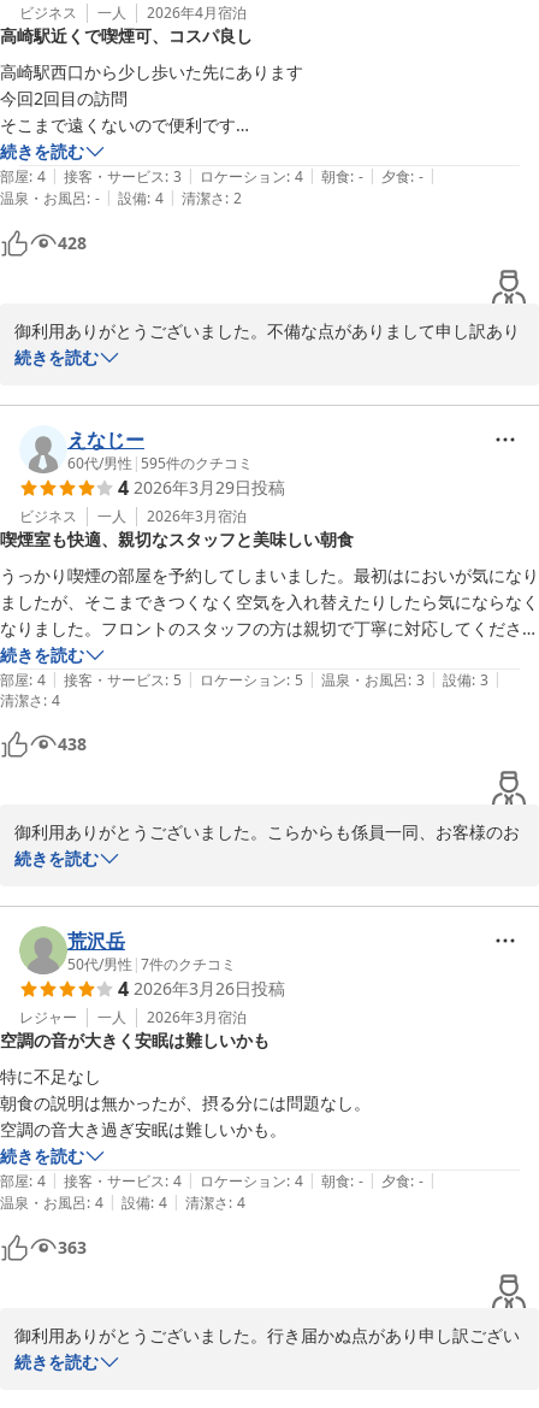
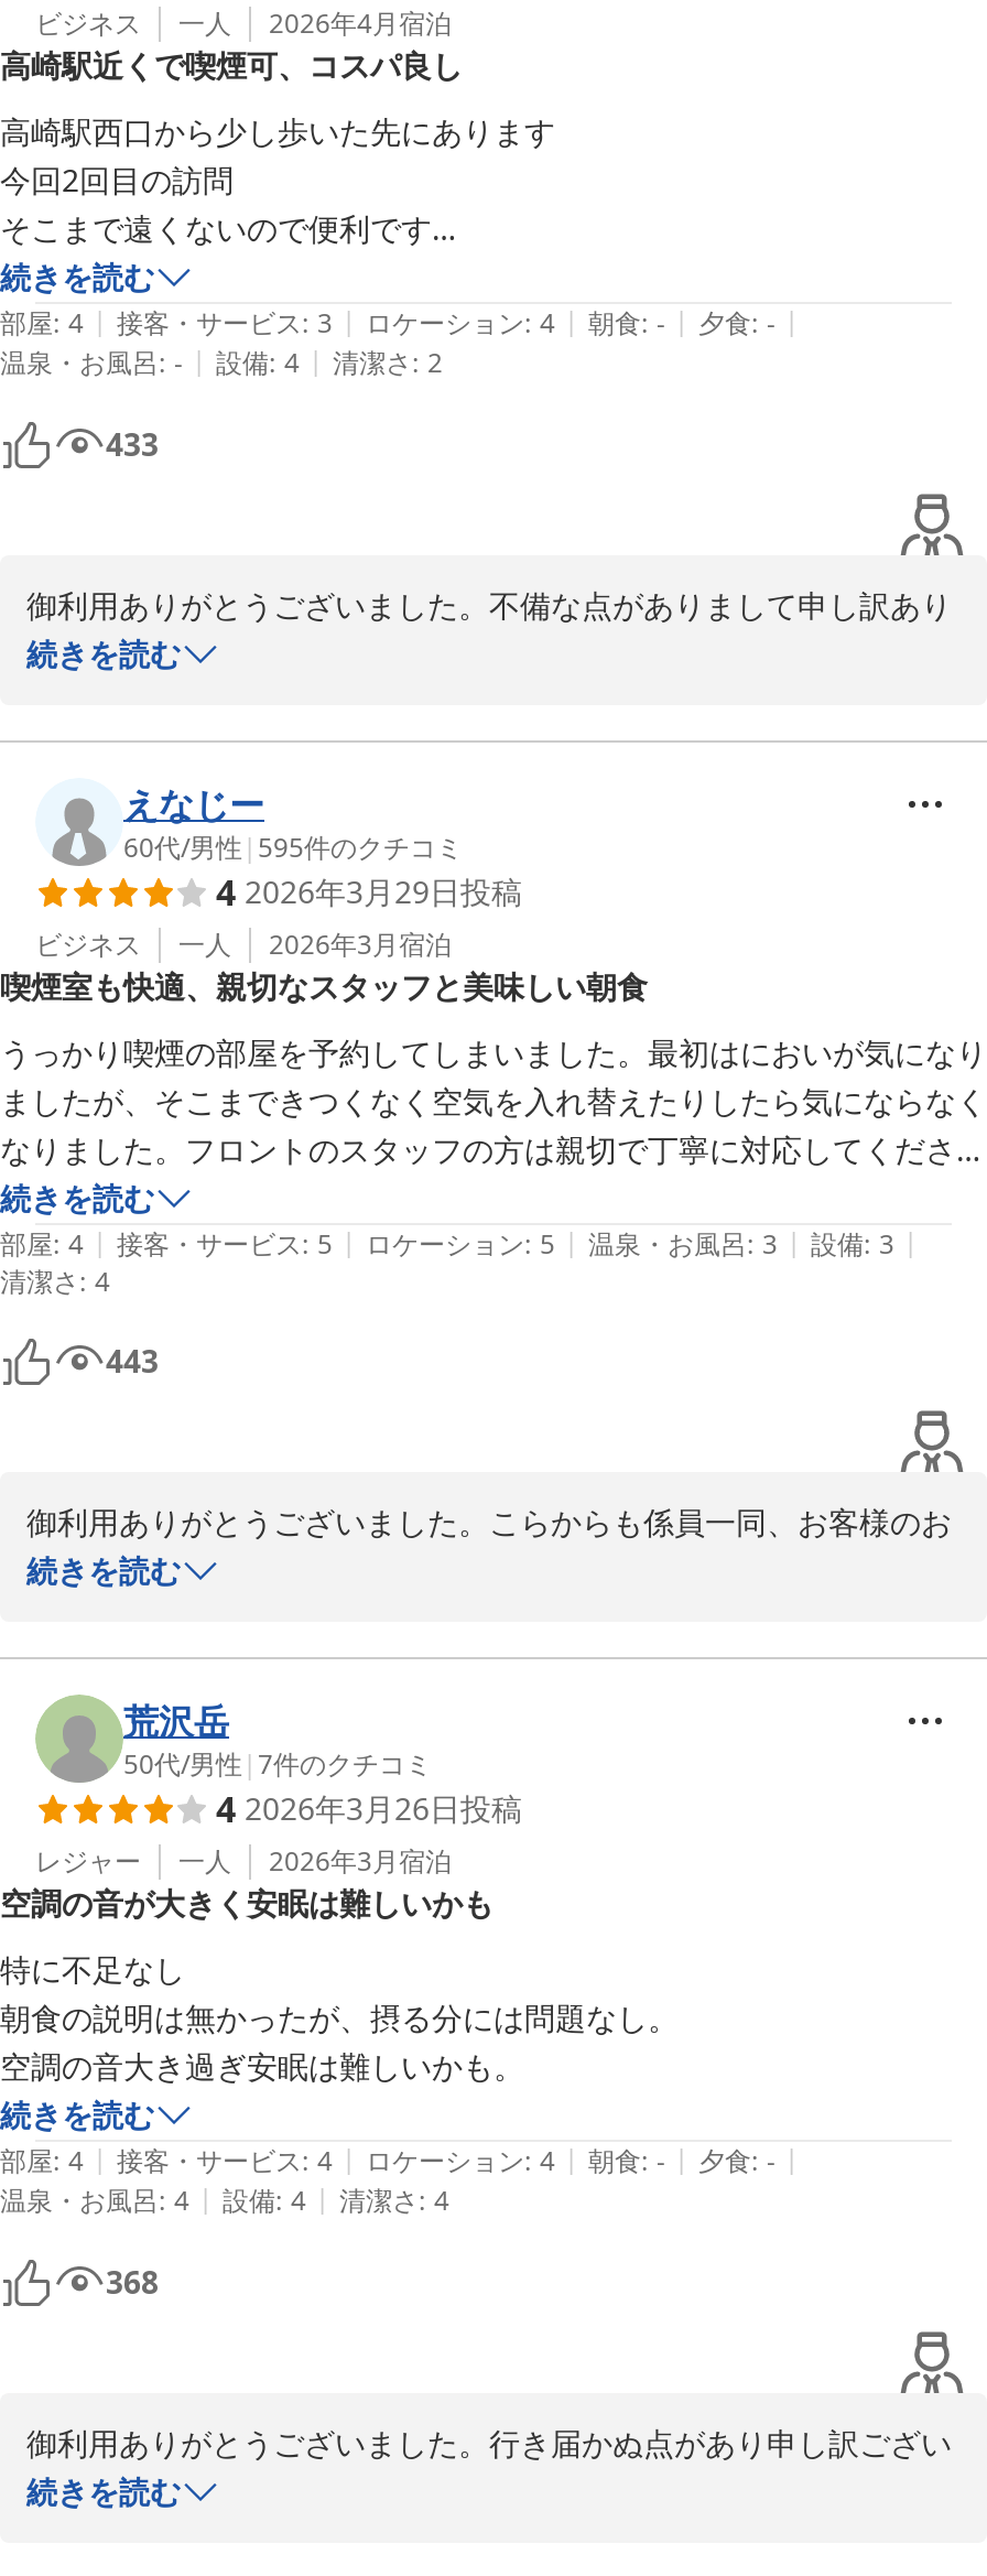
[58,231,87,254] 428 -> [106,423,159,465] 433
[58,732,87,755] 438 -> [106,1340,159,1382] 443
[58,1236,87,1259] 363 -> [106,2261,159,2303] 368

